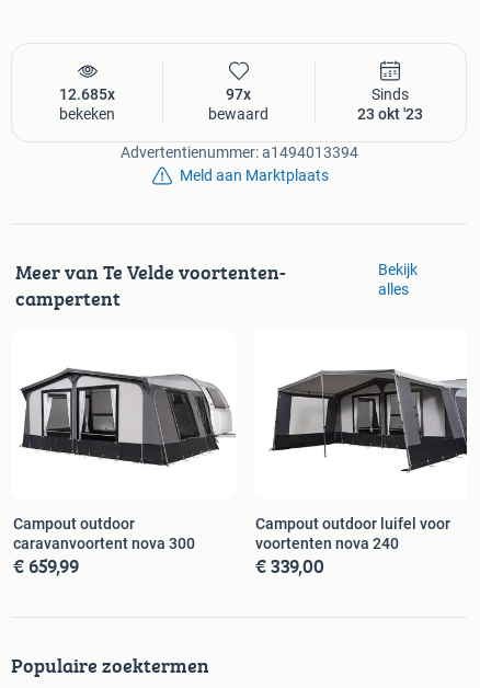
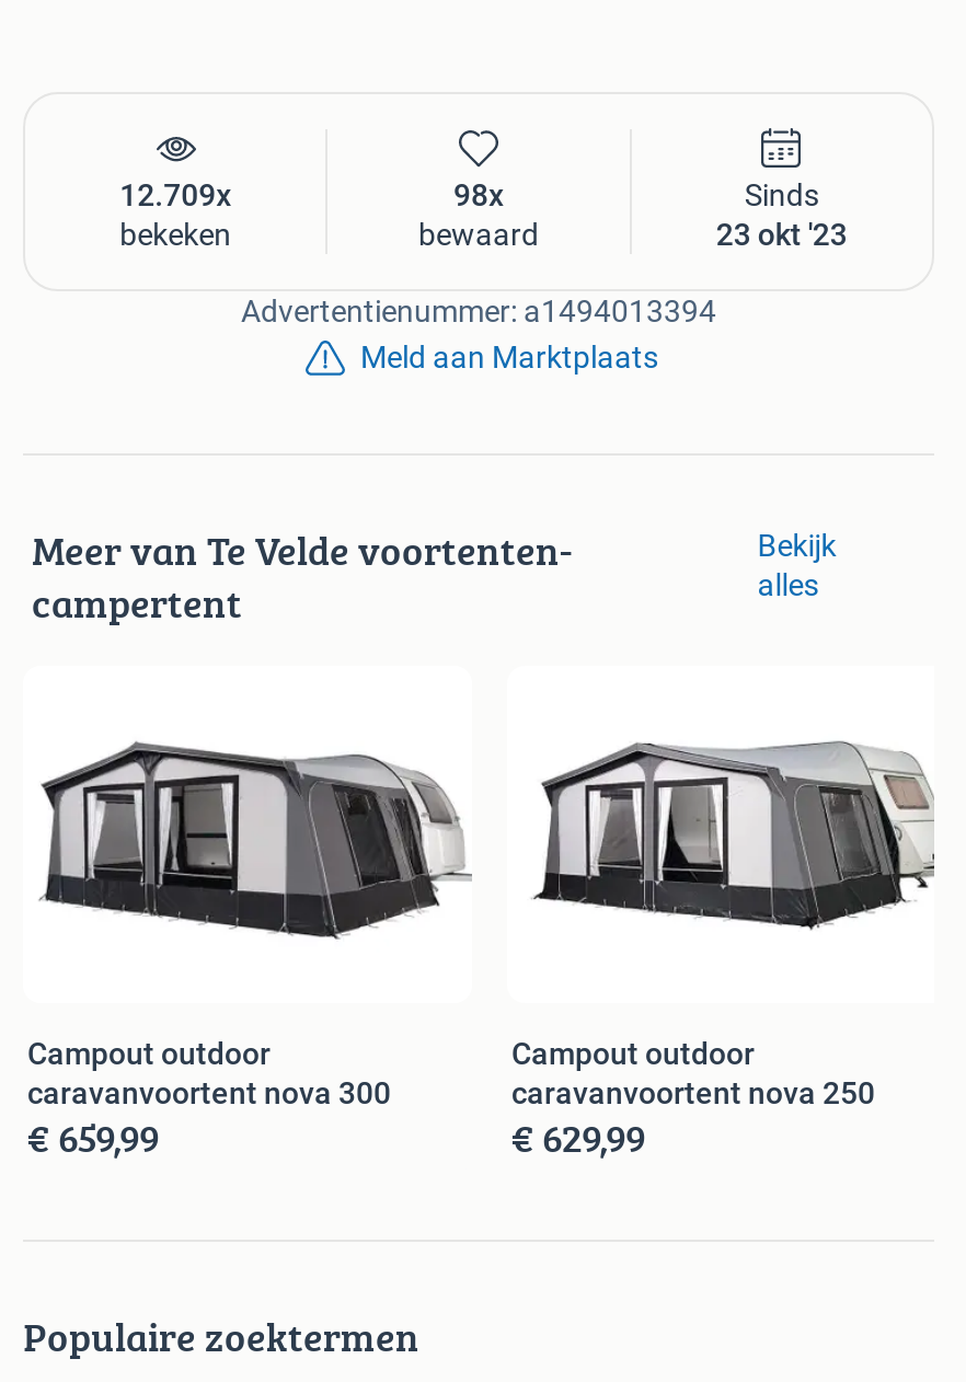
[59,86,115,103] 12.685x -> [120,178,232,213] 12.709x
[226,86,252,103] 97x -> [453,178,504,213] 98x
[255,368,468,581] [image] | Campout outdoor luifel voor | voortenten nova 240 | € 339,00 -> [511,740,934,1168] [image] | Campout outdoor | caravanvoortent nova 250 | € 629,99

